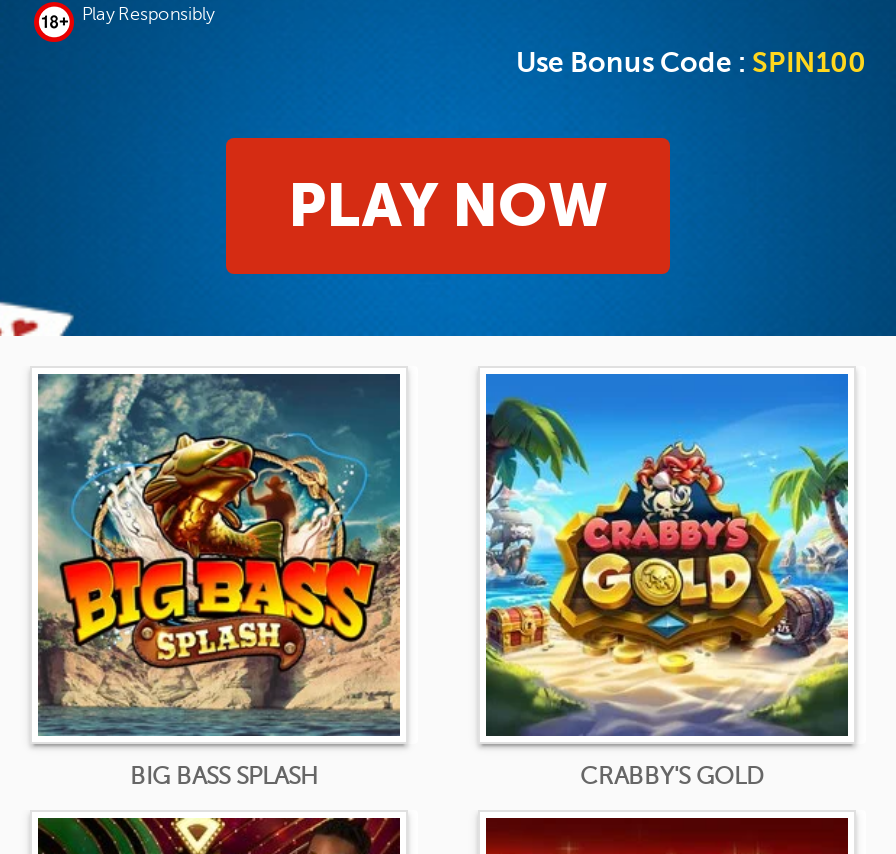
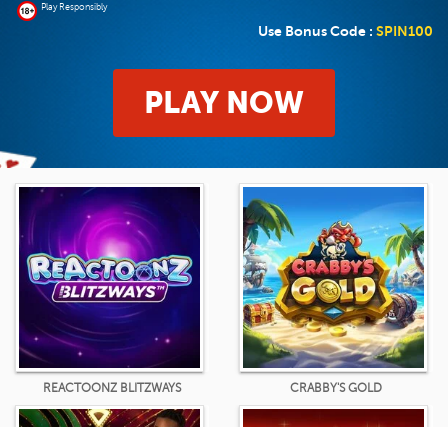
[36,372,402,790] [image] | BIG BASS SPLASH -> [18,186,201,395] [image] | REACTOONZ BLITZWAYS

